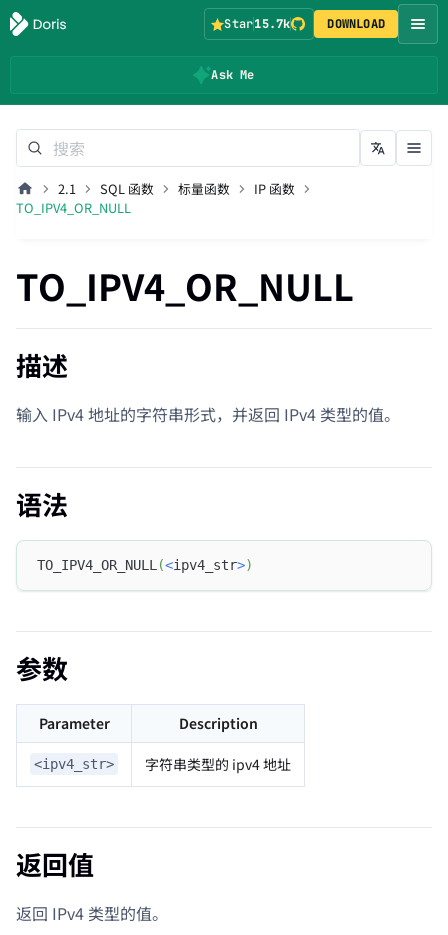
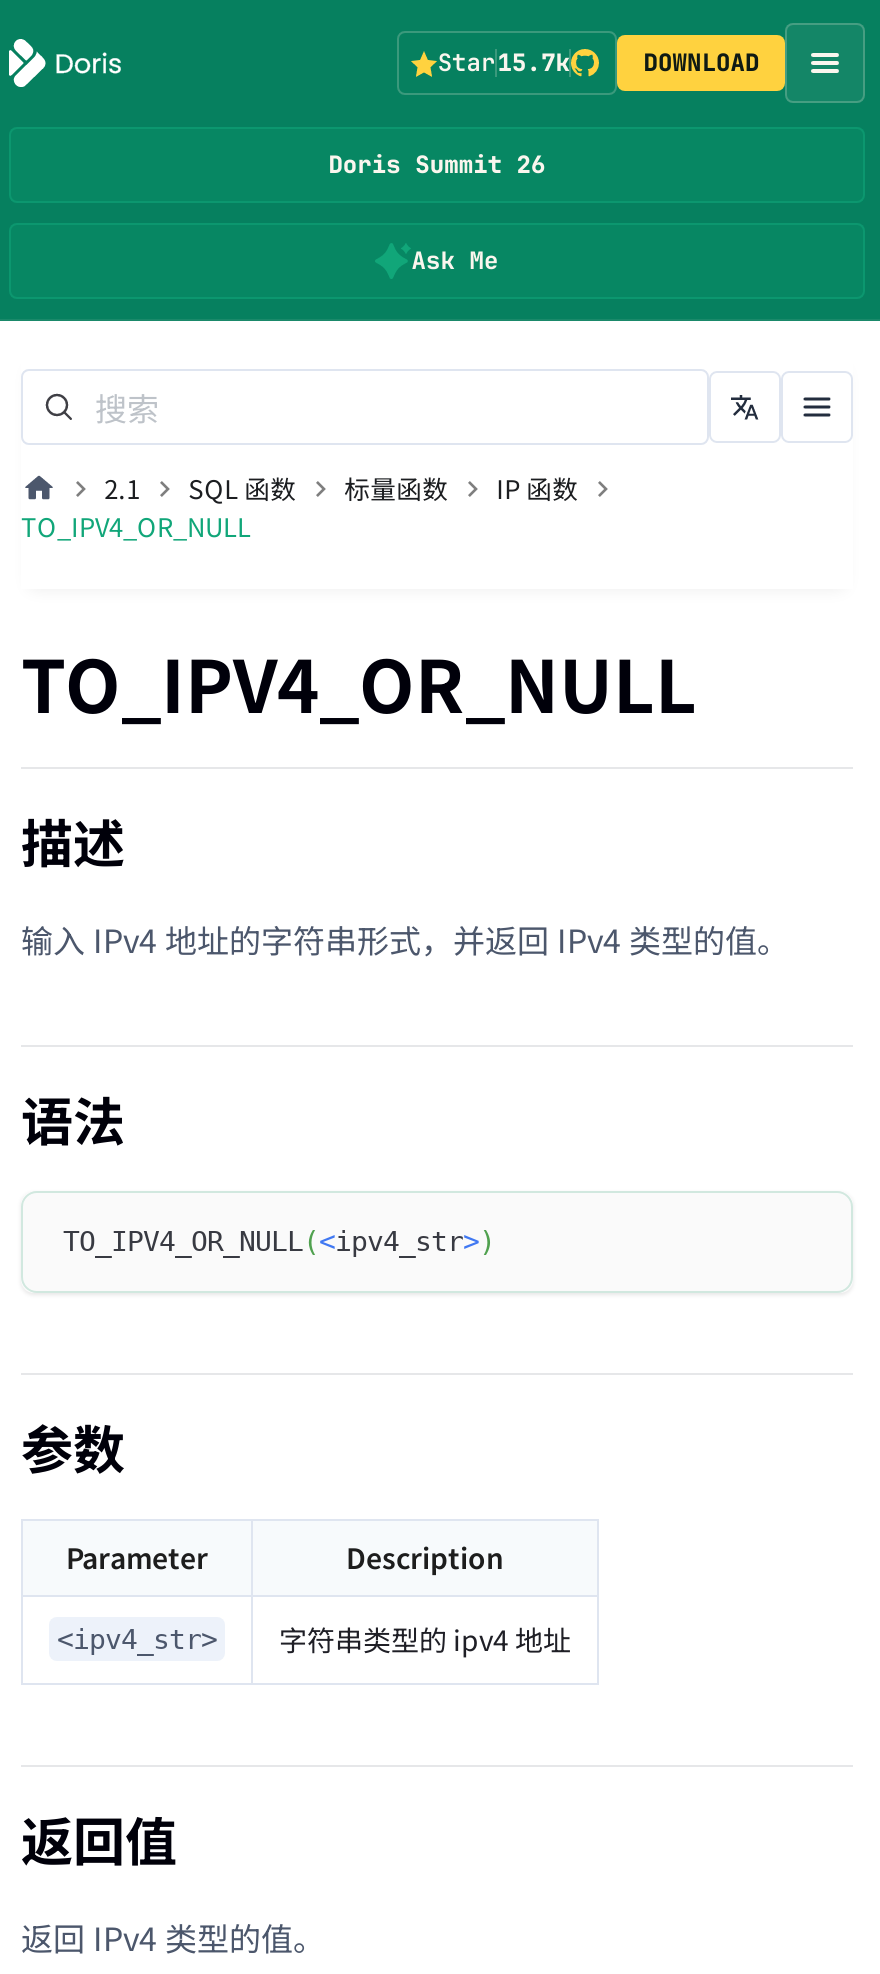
none -> [328,149,546,181] Doris Summit 26

